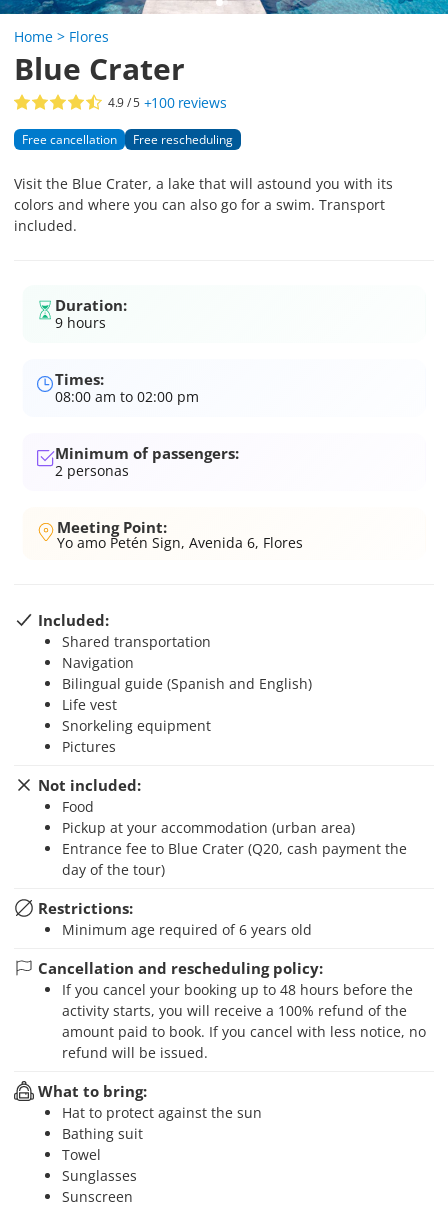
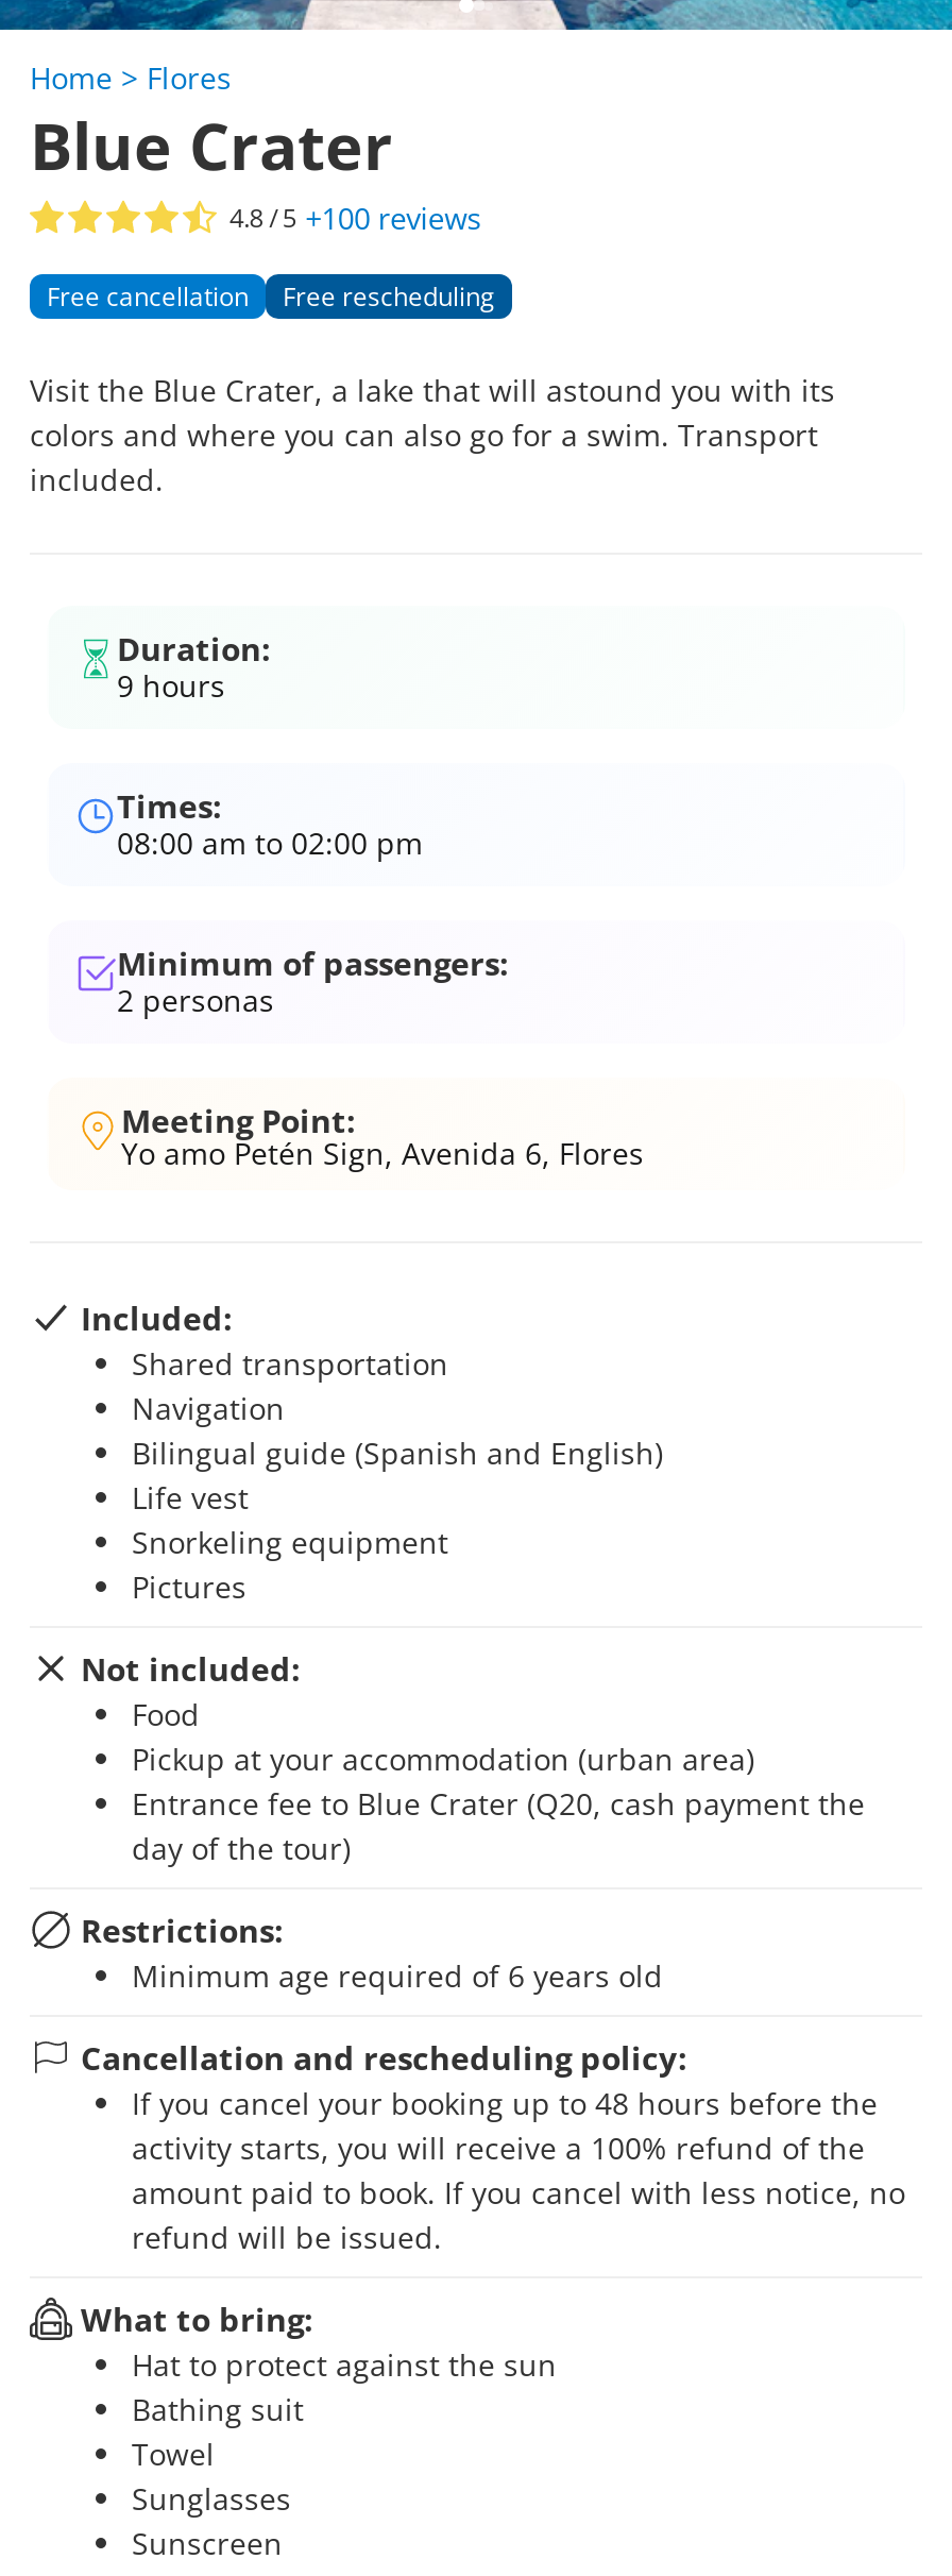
[108,93,226,112] 4.9 / 5 +100 reviews -> [229,198,481,238] 4.8 / 5 +100 reviews

